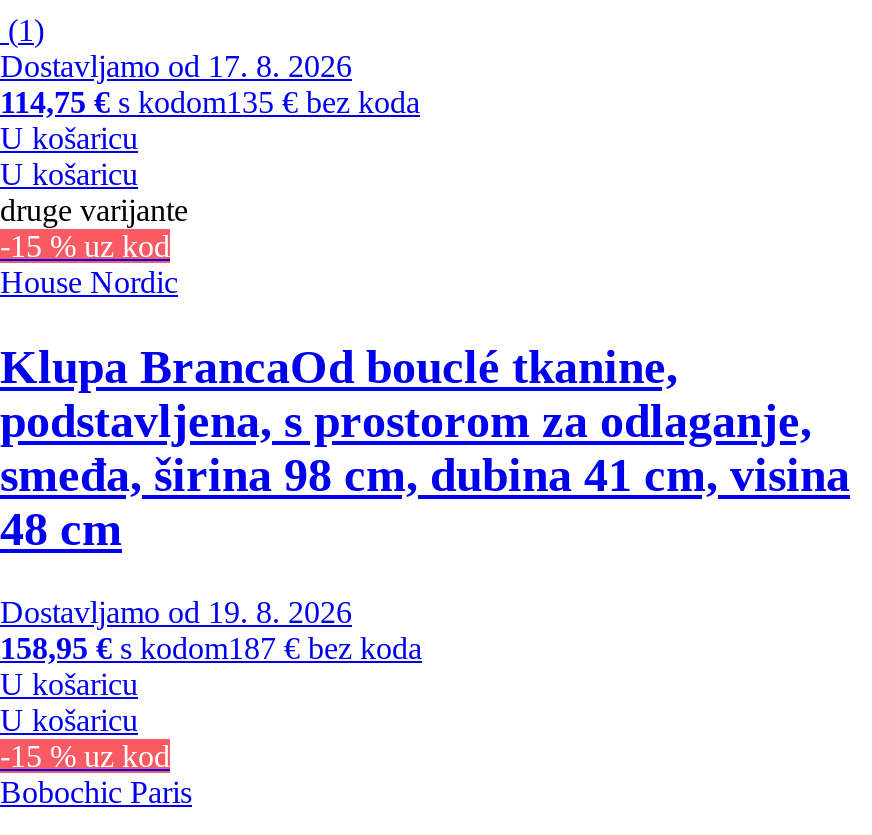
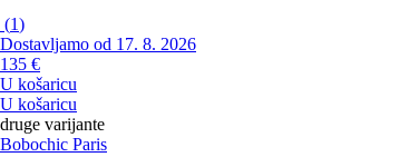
[0,84,420,118] 114,75 €s kodom135 € bez koda -> [0,55,40,74] 135 €
[0,228,850,773] -15 % uz kod | House Nordic | Klupa BrancaOd bouclé tkanine, | podstavljena, s prostorom za odlaganje, | smeđa, širina 98 cm, dubina 41 cm, visina | 48 cm | Dostavljamo od 19. 8. 2026 | 158,95 €s kodom187 € bez koda | U košaricu | U košaricu | -15 % uz kod -> none

